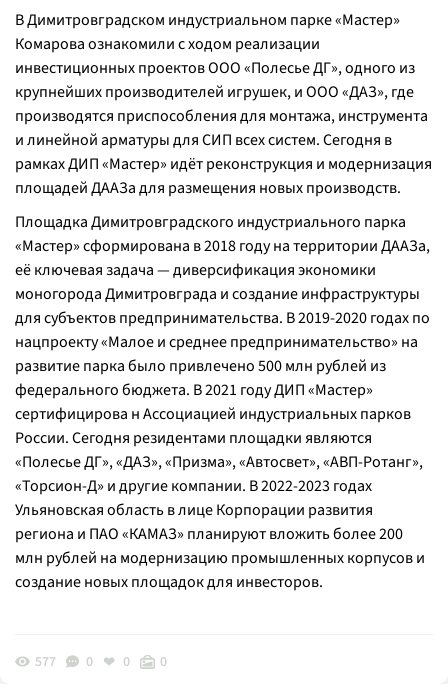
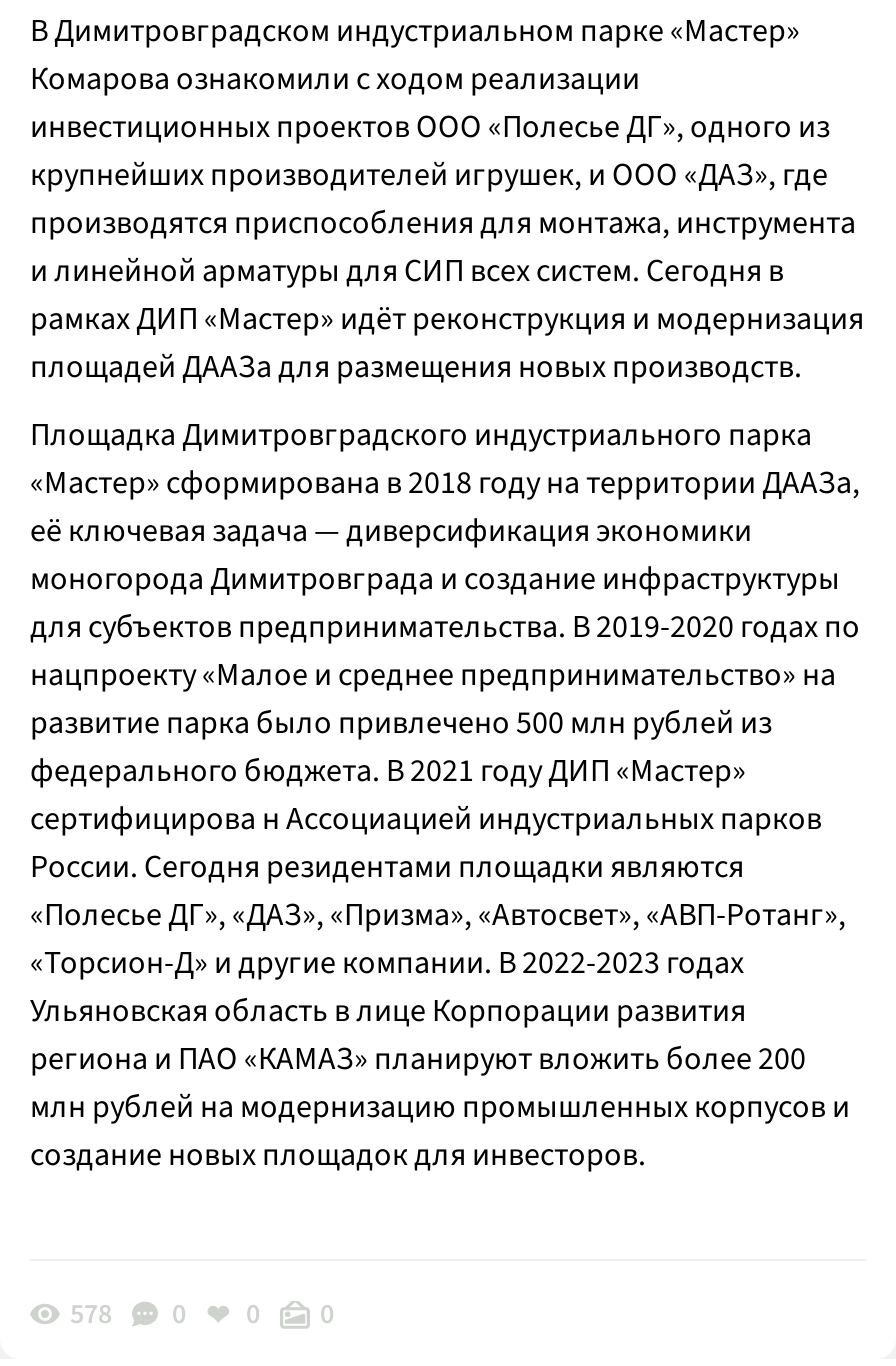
[35,652,167,672] 577 0 0 0 -> [70,1295,334,1335] 578 0 0 0

